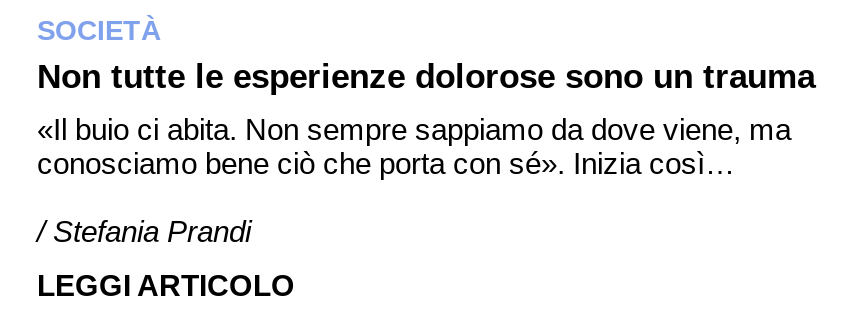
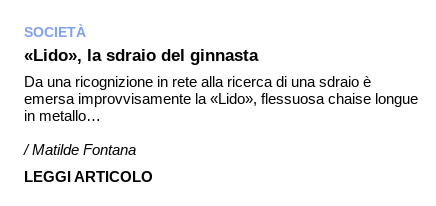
[37,58,815,180] Non tutte le esperienze dolorose sono un trauma | «Il buio ci abita. Non sempre sappiamo da dove viene, ma | conosciamo bene ciò che porta con sé». Inizia così… -> [24,46,418,124] «Lido», la sdraio del ginnasta | Da una ricognizione in rete alla ricerca di una sdraio è | emersa improvvisamente la «Lido», flessuosa chaise longue | in metallo…
[37,214,251,248] / Stefania Prandi -> [24,141,136,158] / Matilde Fontana

